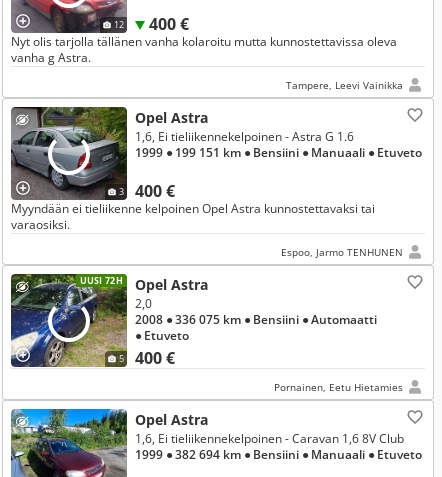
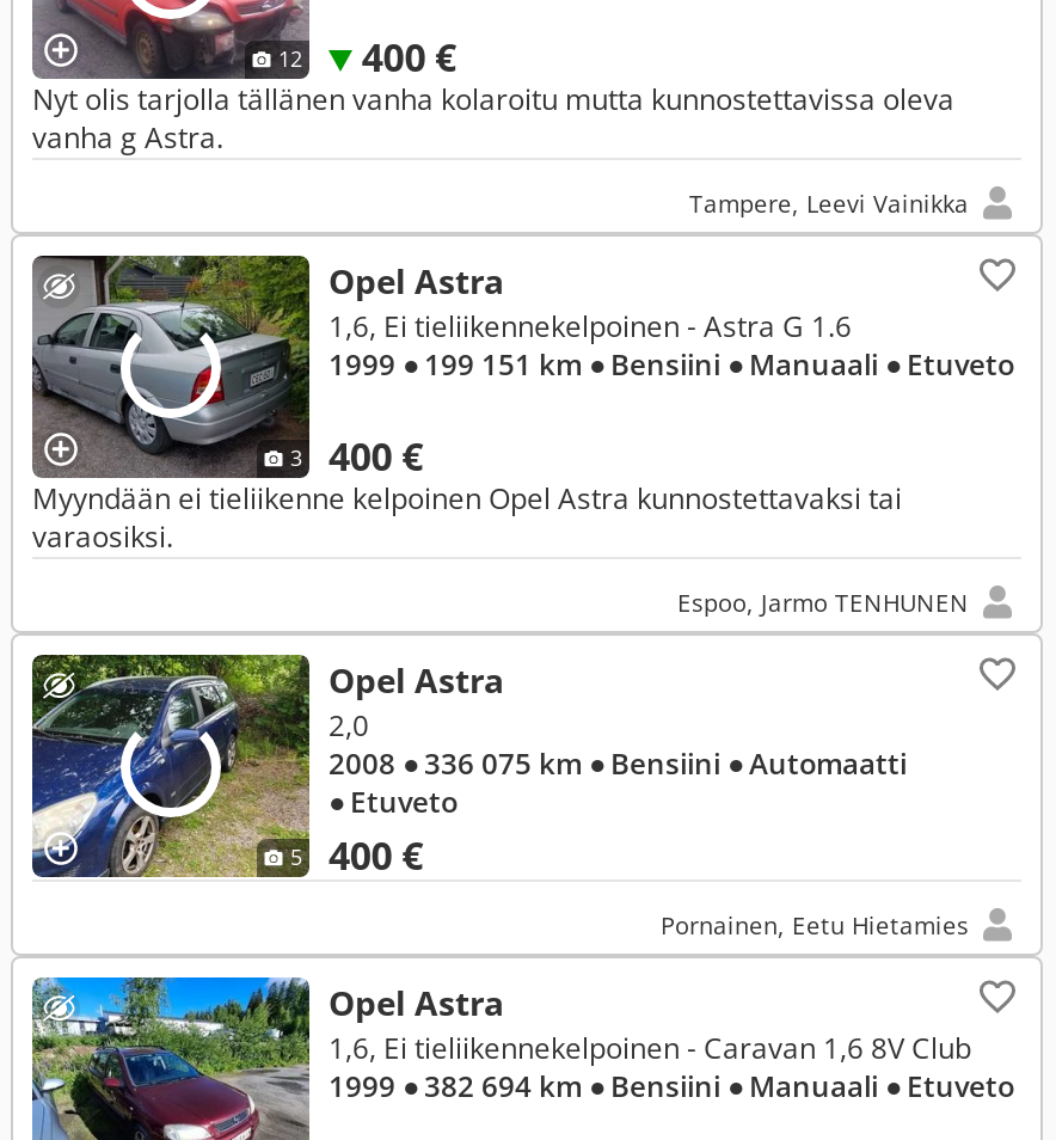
[80,274,123,287] UUSI 72H -> none

